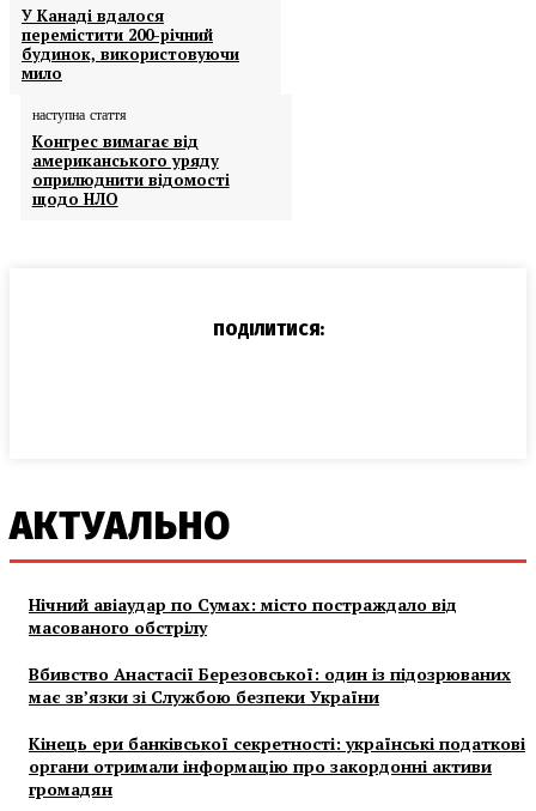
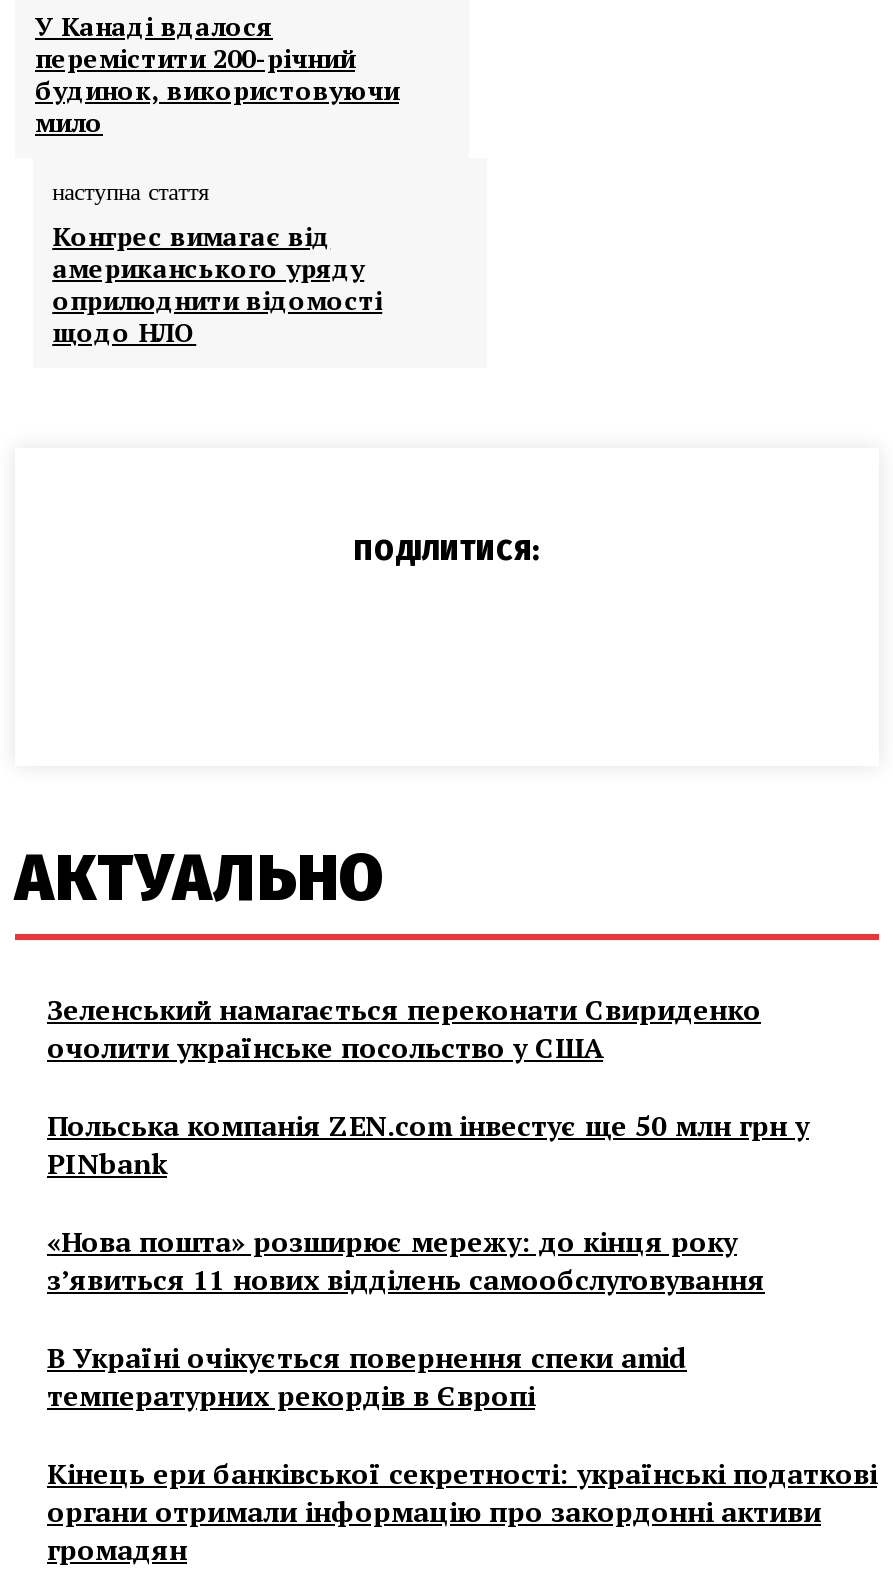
[29,593,511,708] Нічний авіаудар по Сумах: місто постраждало від | масованого обстрілу | Вбивство Анастасії Березовської: один із підозрюваних | має зв’язки зі Службою безпеки України -> [47,990,809,1414] Зеленський намагається переконати Свириденко | очолити українське посольство у США | Польська компанія ZEN.com інвестує ще 50 млн грн у | PINbank | «Нова пошта» розширює мережу: до кінця року | з’явиться 11 нових відділень самообслуговування | В Україні очікується повернення спеки amid | температурних рекордів в Європі

